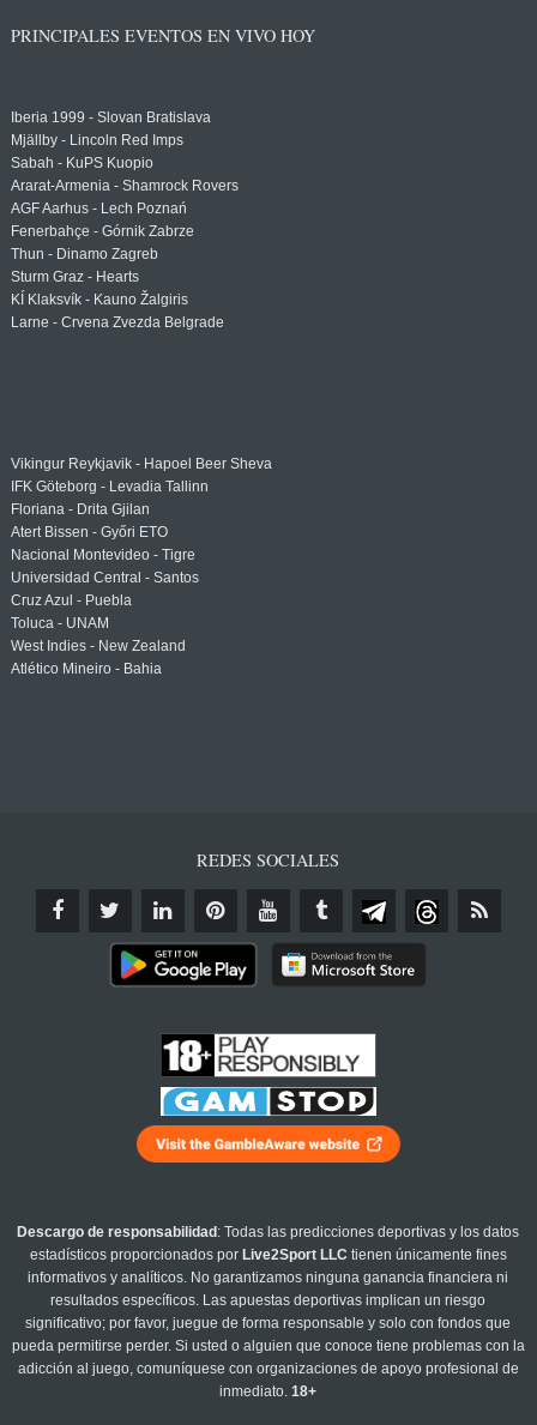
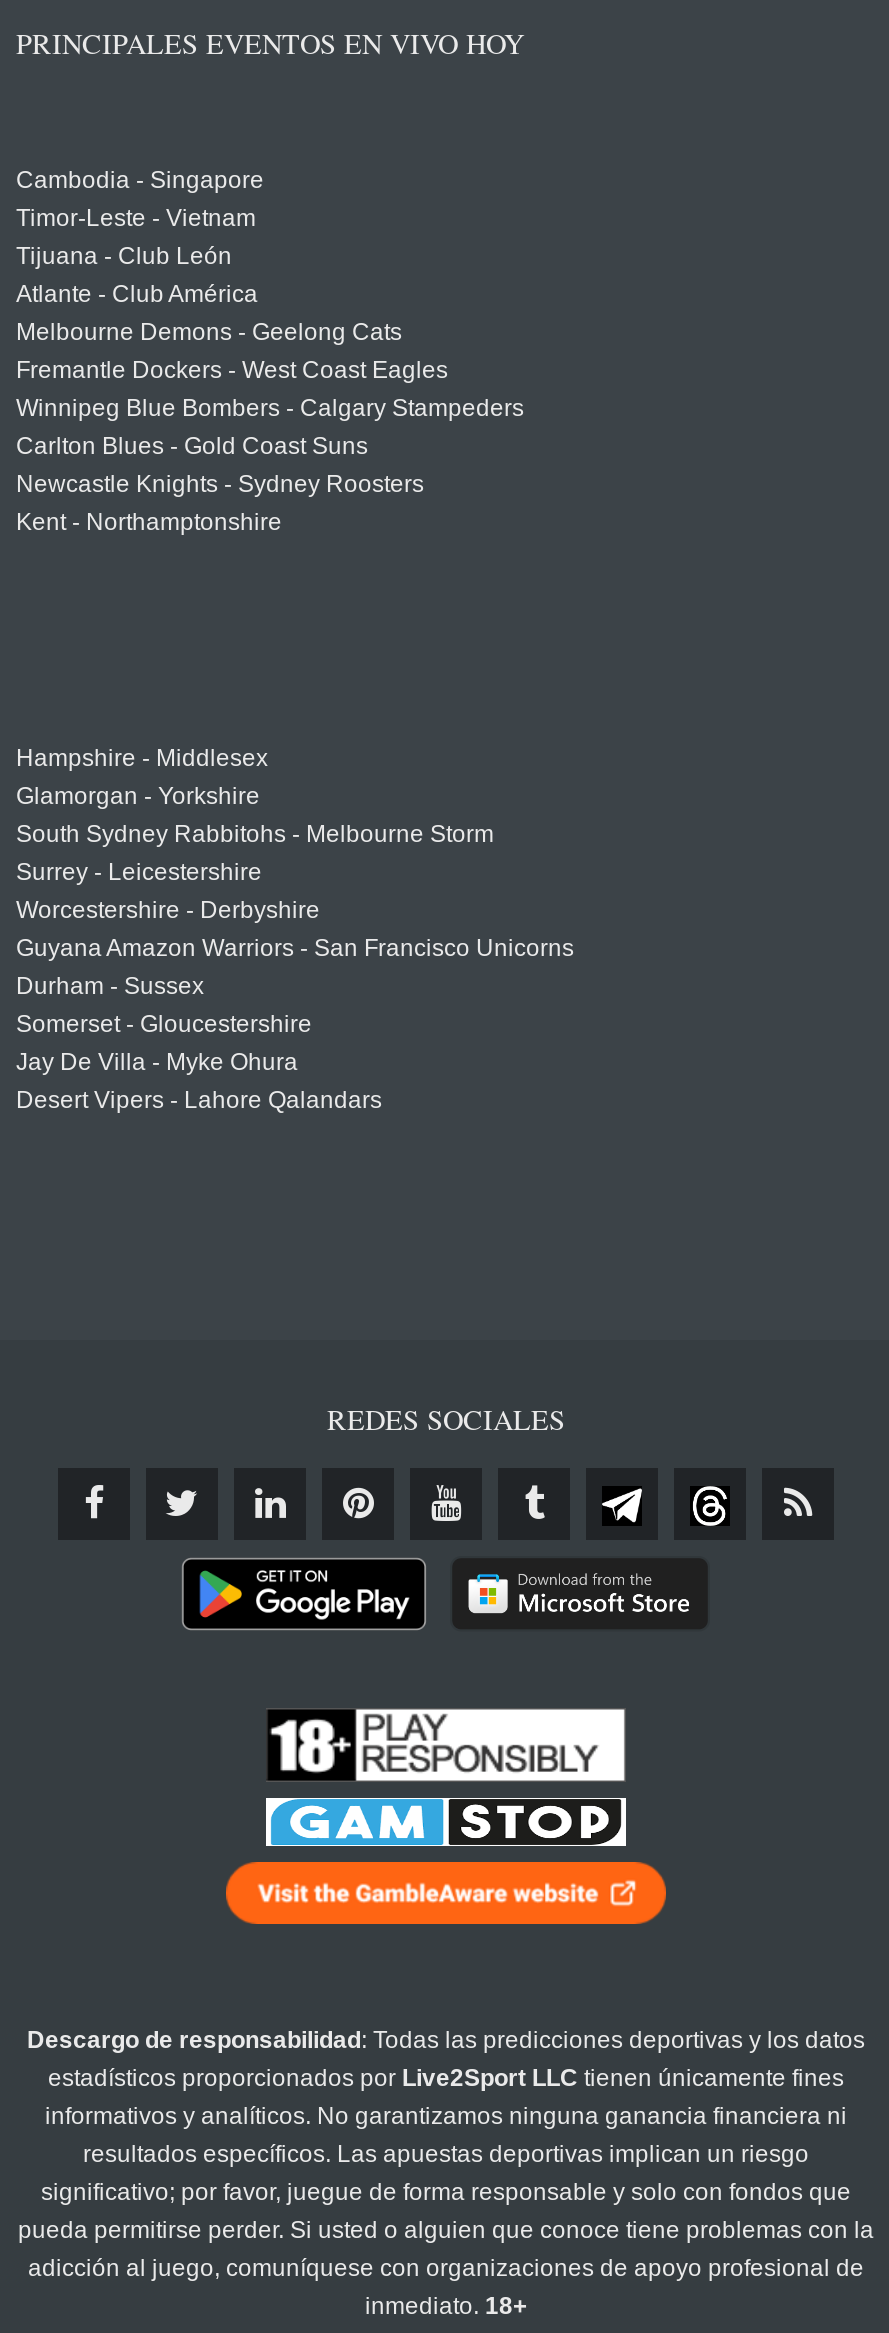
[11,109,239,331] Iberia 1999 - Slovan Bratislava | Mjällby - Lincoln Red Imps | Sabah - KuPS Kuopio | Ararat-Armenia - Shamrock Rovers | AGF Aarhus - Lech Poznań | Fenerbahçe - Górnik Zabrze | Thun - Dinamo Zagreb | Sturm Graz - Hearts | KÍ Klaksvík - Kauno Žalgiris | Larne - Crvena Zvezda Belgrade -> [16,166,524,536] Cambodia - Singapore | Timor-Leste - Vietnam | Tijuana - Club León | Atlante - Club América | Melbourne Demons - Geelong Cats | Fremantle Dockers - West Coast Eagles | Winnipeg Blue Bombers - Calgary Stampeders | Carlton Blues - Gold Coast Suns | Newcastle Knights - Sydney Roosters | Kent - Northamptonshire
[11,455,272,677] Vikingur Reykjavik - Hapoel Beer Sheva | IFK Göteborg - Levadia Tallinn | Floriana - Drita Gjilan | Atert Bissen - Győri ETO | Nacional Montevideo - Tigre | Universidad Central - Santos | Cruz Azul - Puebla | Toluca - UNAM | West Indies - New Zealand | Atlético Mineiro - Bahia -> [16,744,574,1114] Hampshire - Middlesex | Glamorgan - Yorkshire | South Sydney Rabbitohs - Melbourne Storm | Surrey - Leicestershire | Worcestershire - Derbyshire | Guyana Amazon Warriors - San Francisco Unicorns | Durham - Sussex | Somerset - Gloucestershire | Jay De Villa - Myke Ohura | Desert Vipers - Lahore Qalandars

